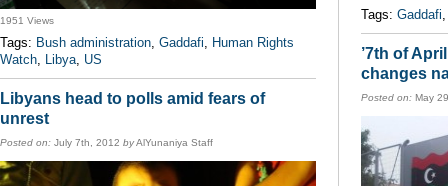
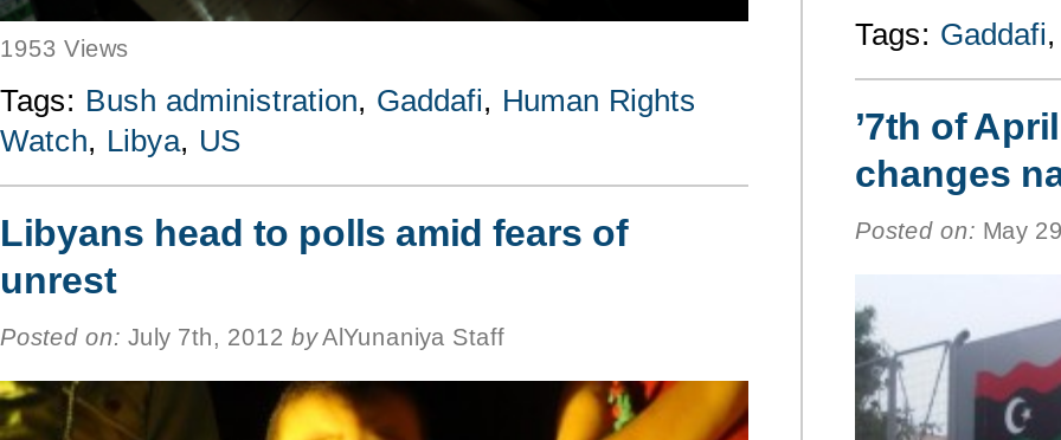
[0,15,54,26] 1951 Views -> [0,35,128,62] 1953 Views

